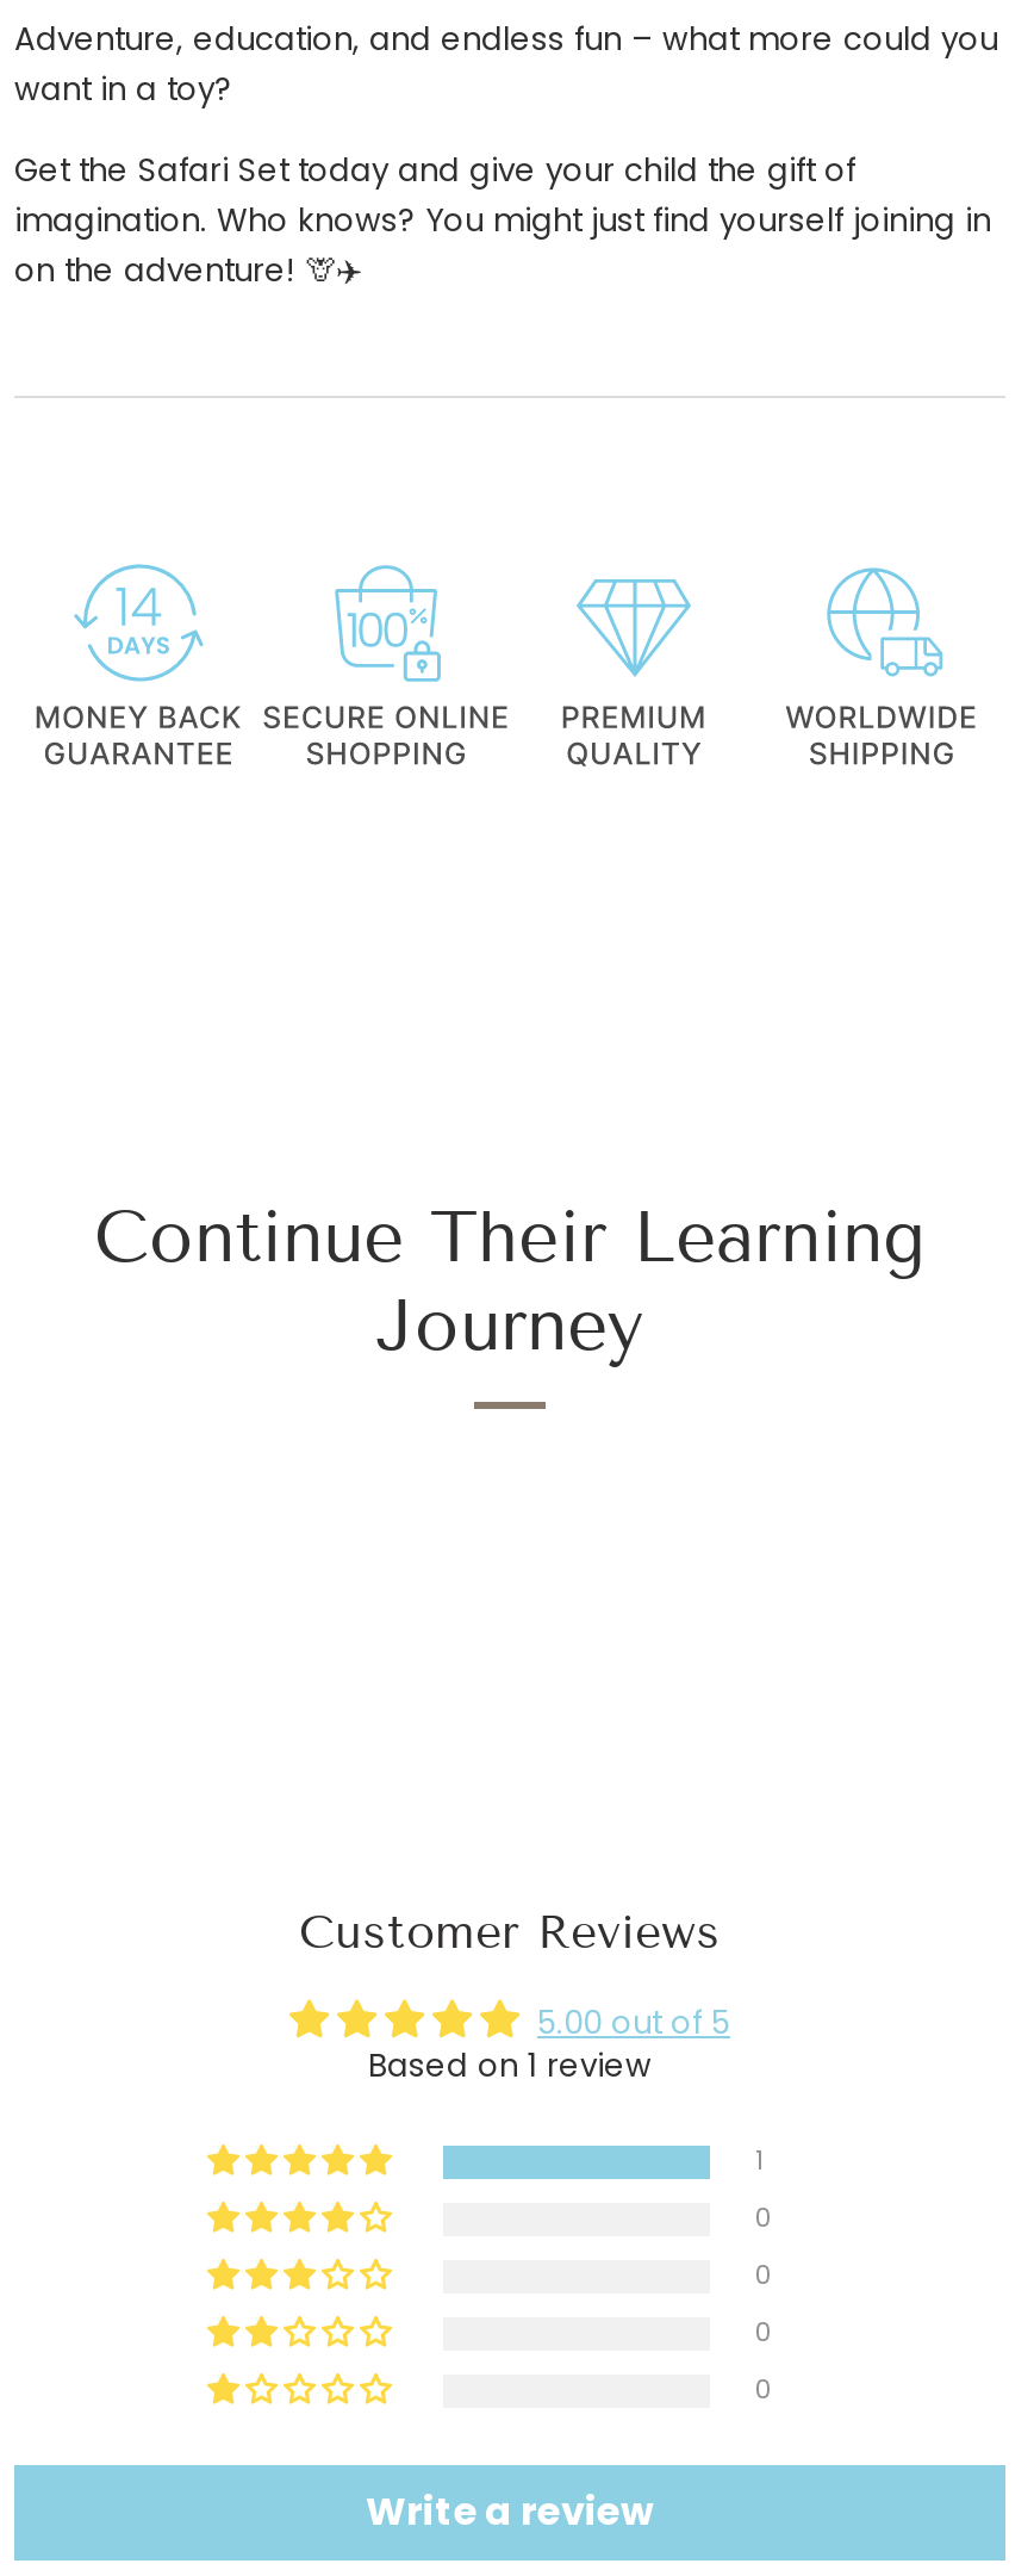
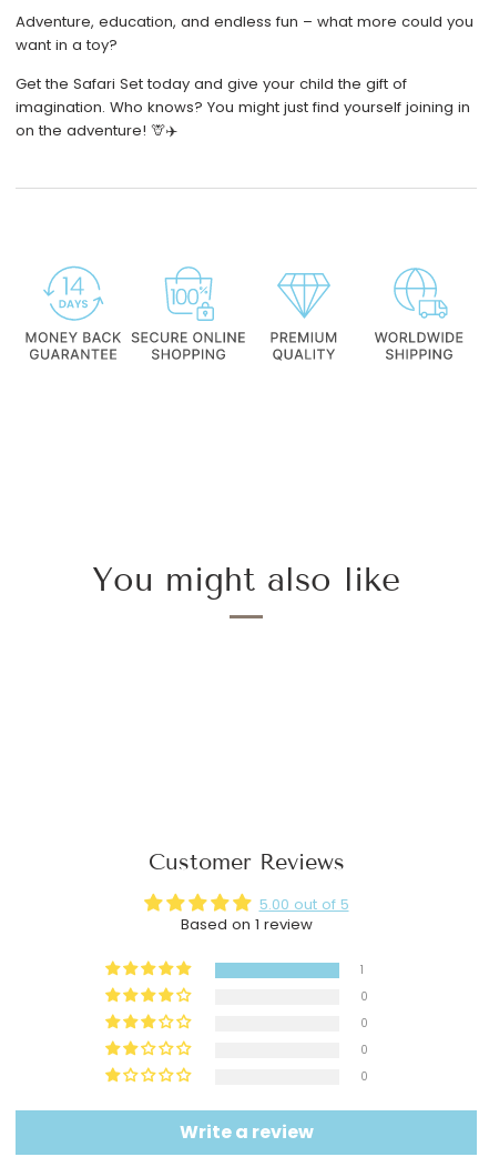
[94,1193,926,1367] Continue Their Learning | Journey -> [92,560,400,600] You might also like

